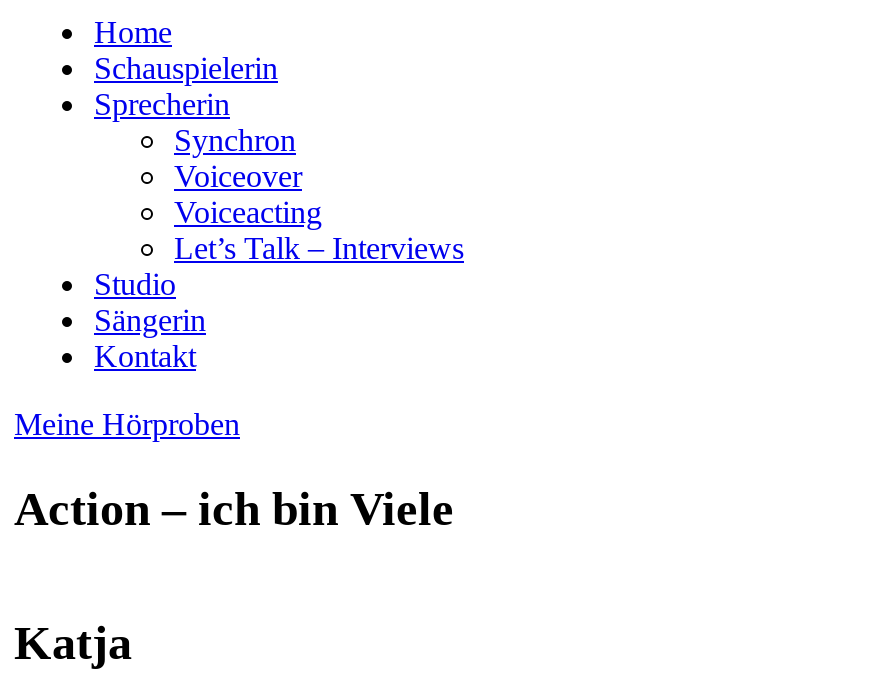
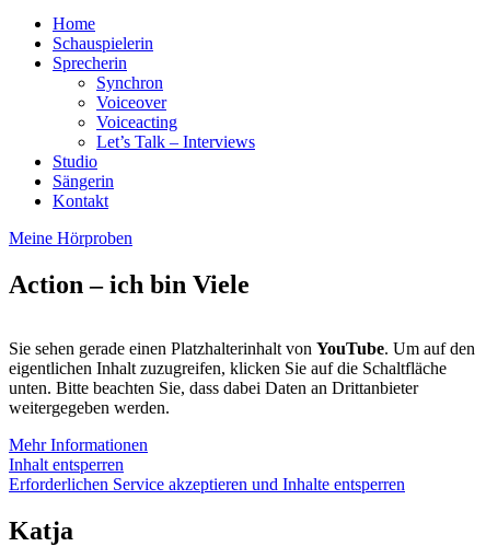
none -> [9,339,475,493] Sie sehen gerade einen Platzhalterinhalt von YouTube. Um auf den | eigentlichen Inhalt zuzugreifen, klicken Sie auf die Schaltfläche | unten. Bitte beachten Sie, dass dabei Daten an Drittanbieter | weitergegeben werden. | Mehr Informationen | Inhalt entsperren | Erforderlichen Service akzeptieren und Inhalte entsperren

